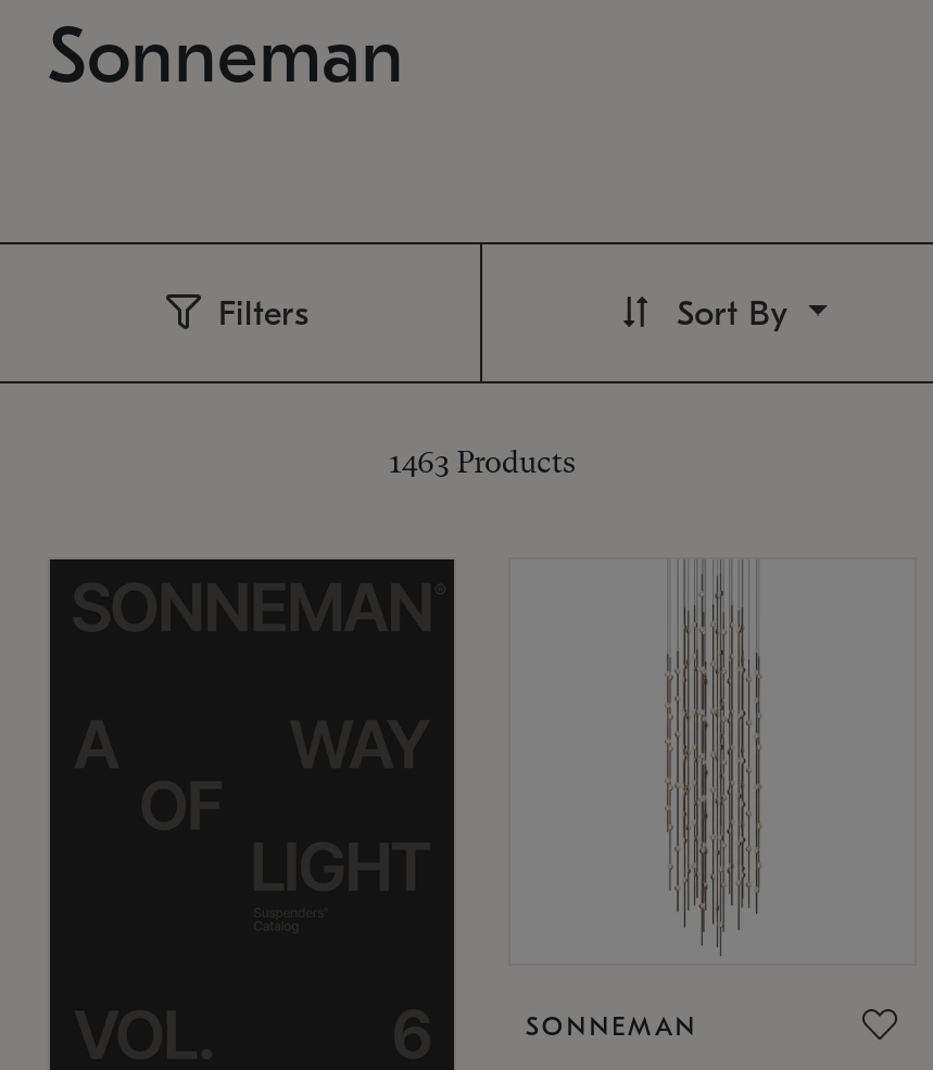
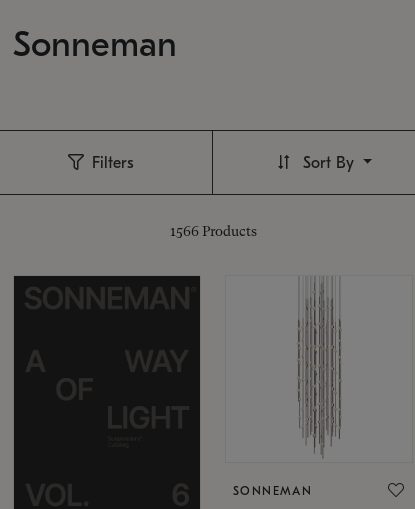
[389,444,576,479] 1463 Products -> [169,223,256,239] 1566 Products

